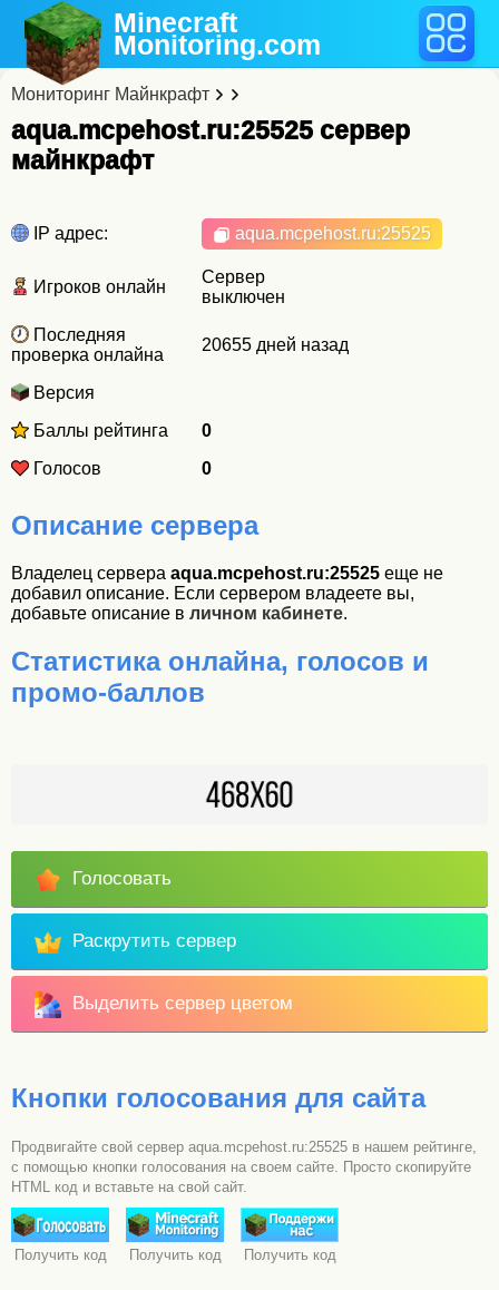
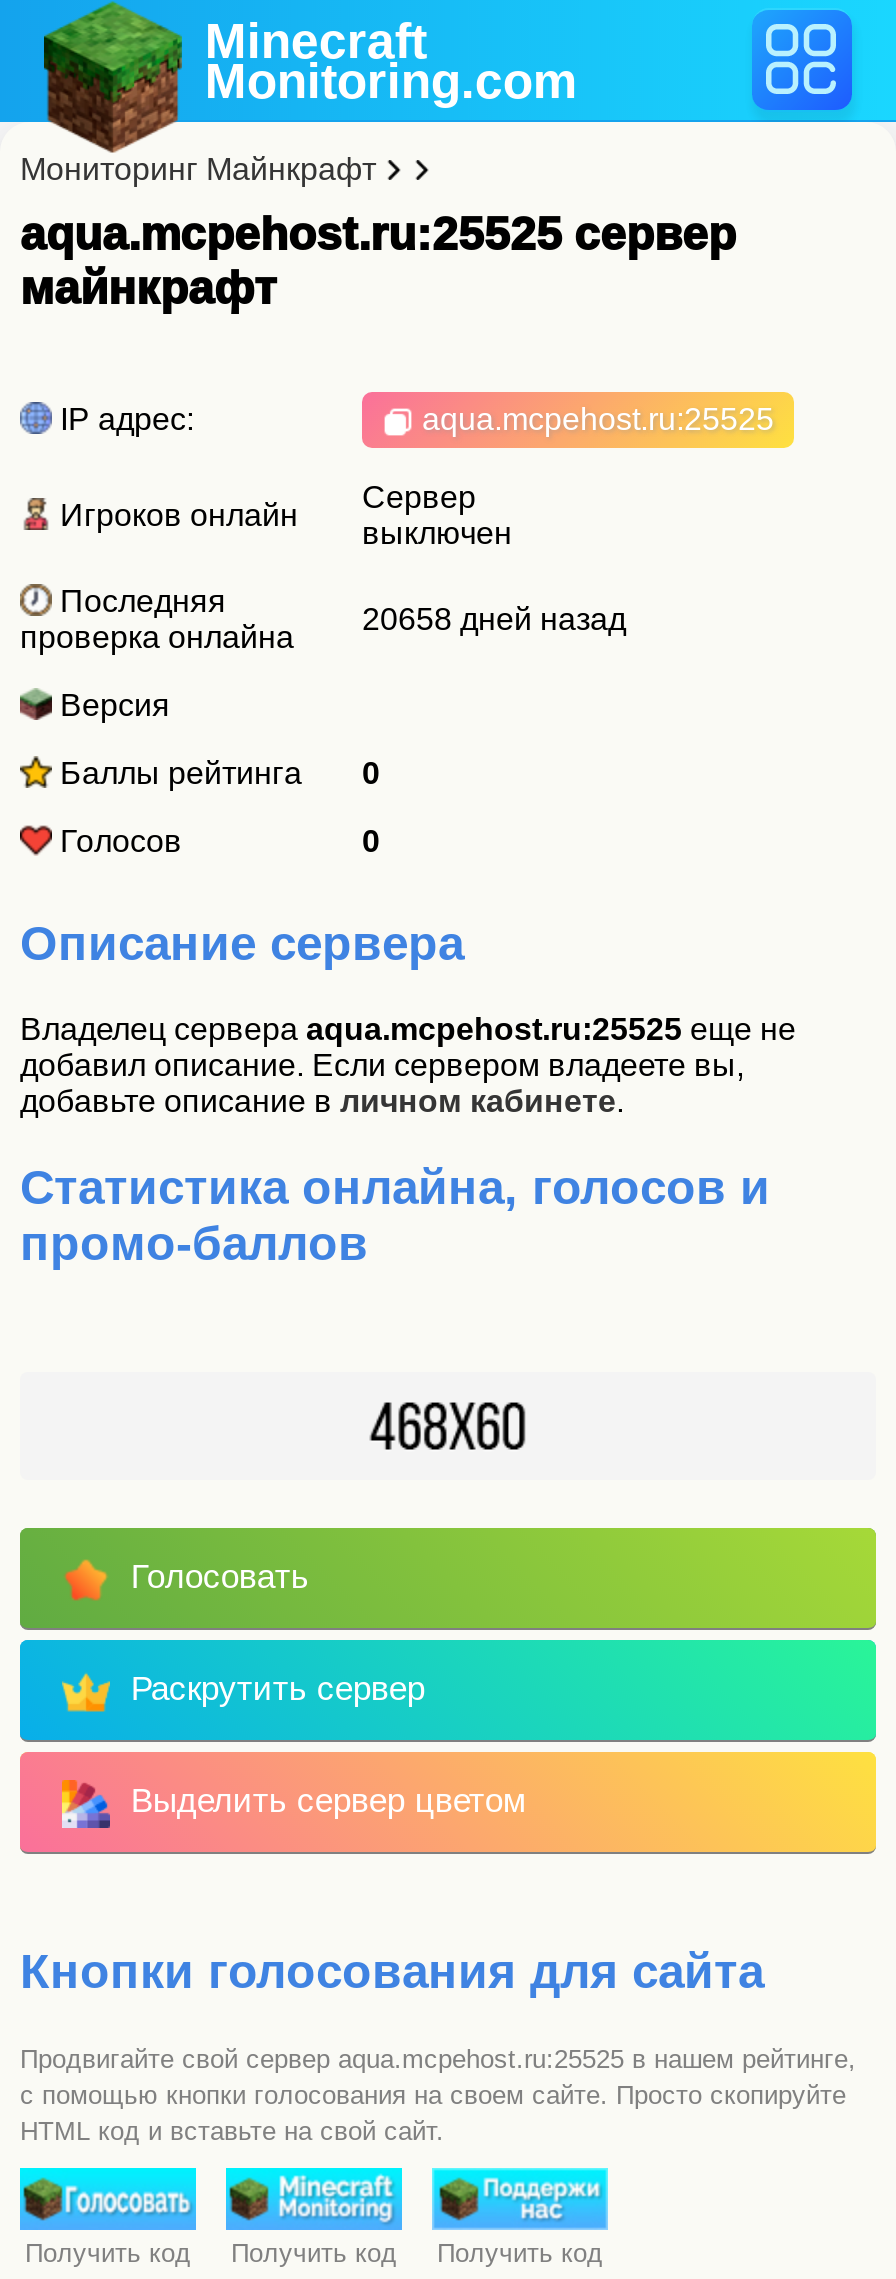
[202,335,349,354] 20655 дней назад -> [362,602,626,636] 20658 дней назад

